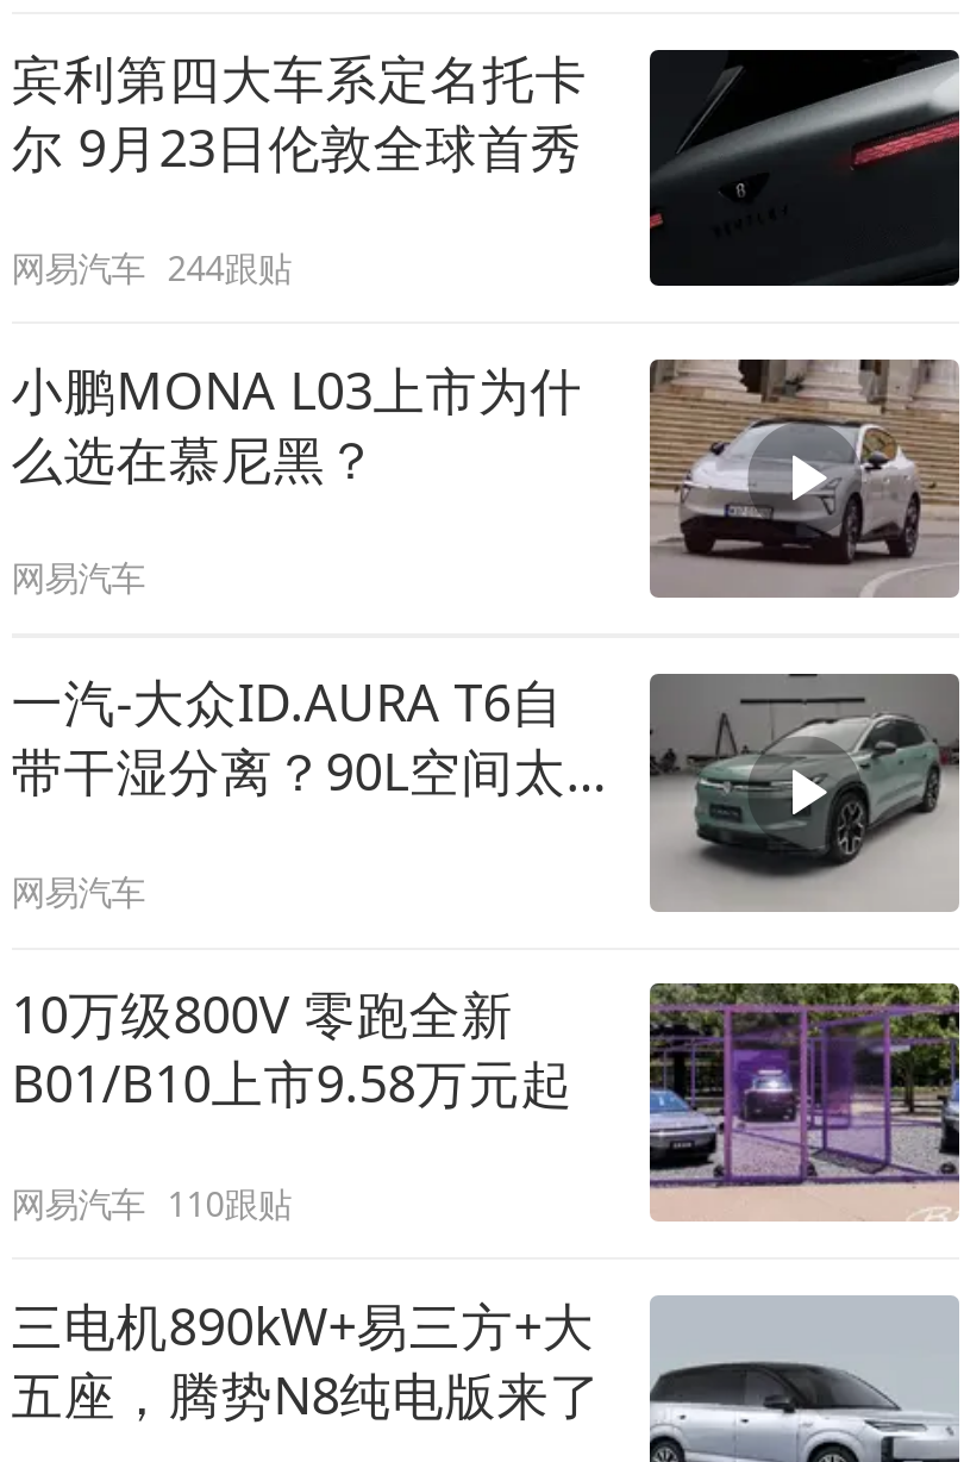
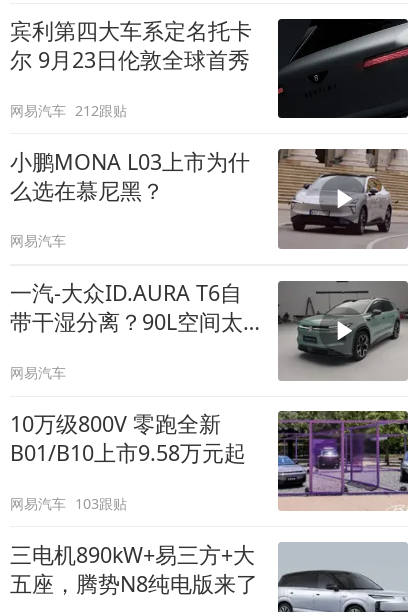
[11,245,291,290] 网易汽车 244跟贴 -> [10,101,127,120] 网易汽车 212跟贴
[11,1180,291,1225] 网易汽车 110跟贴 -> [10,494,127,513] 网易汽车 103跟贴

